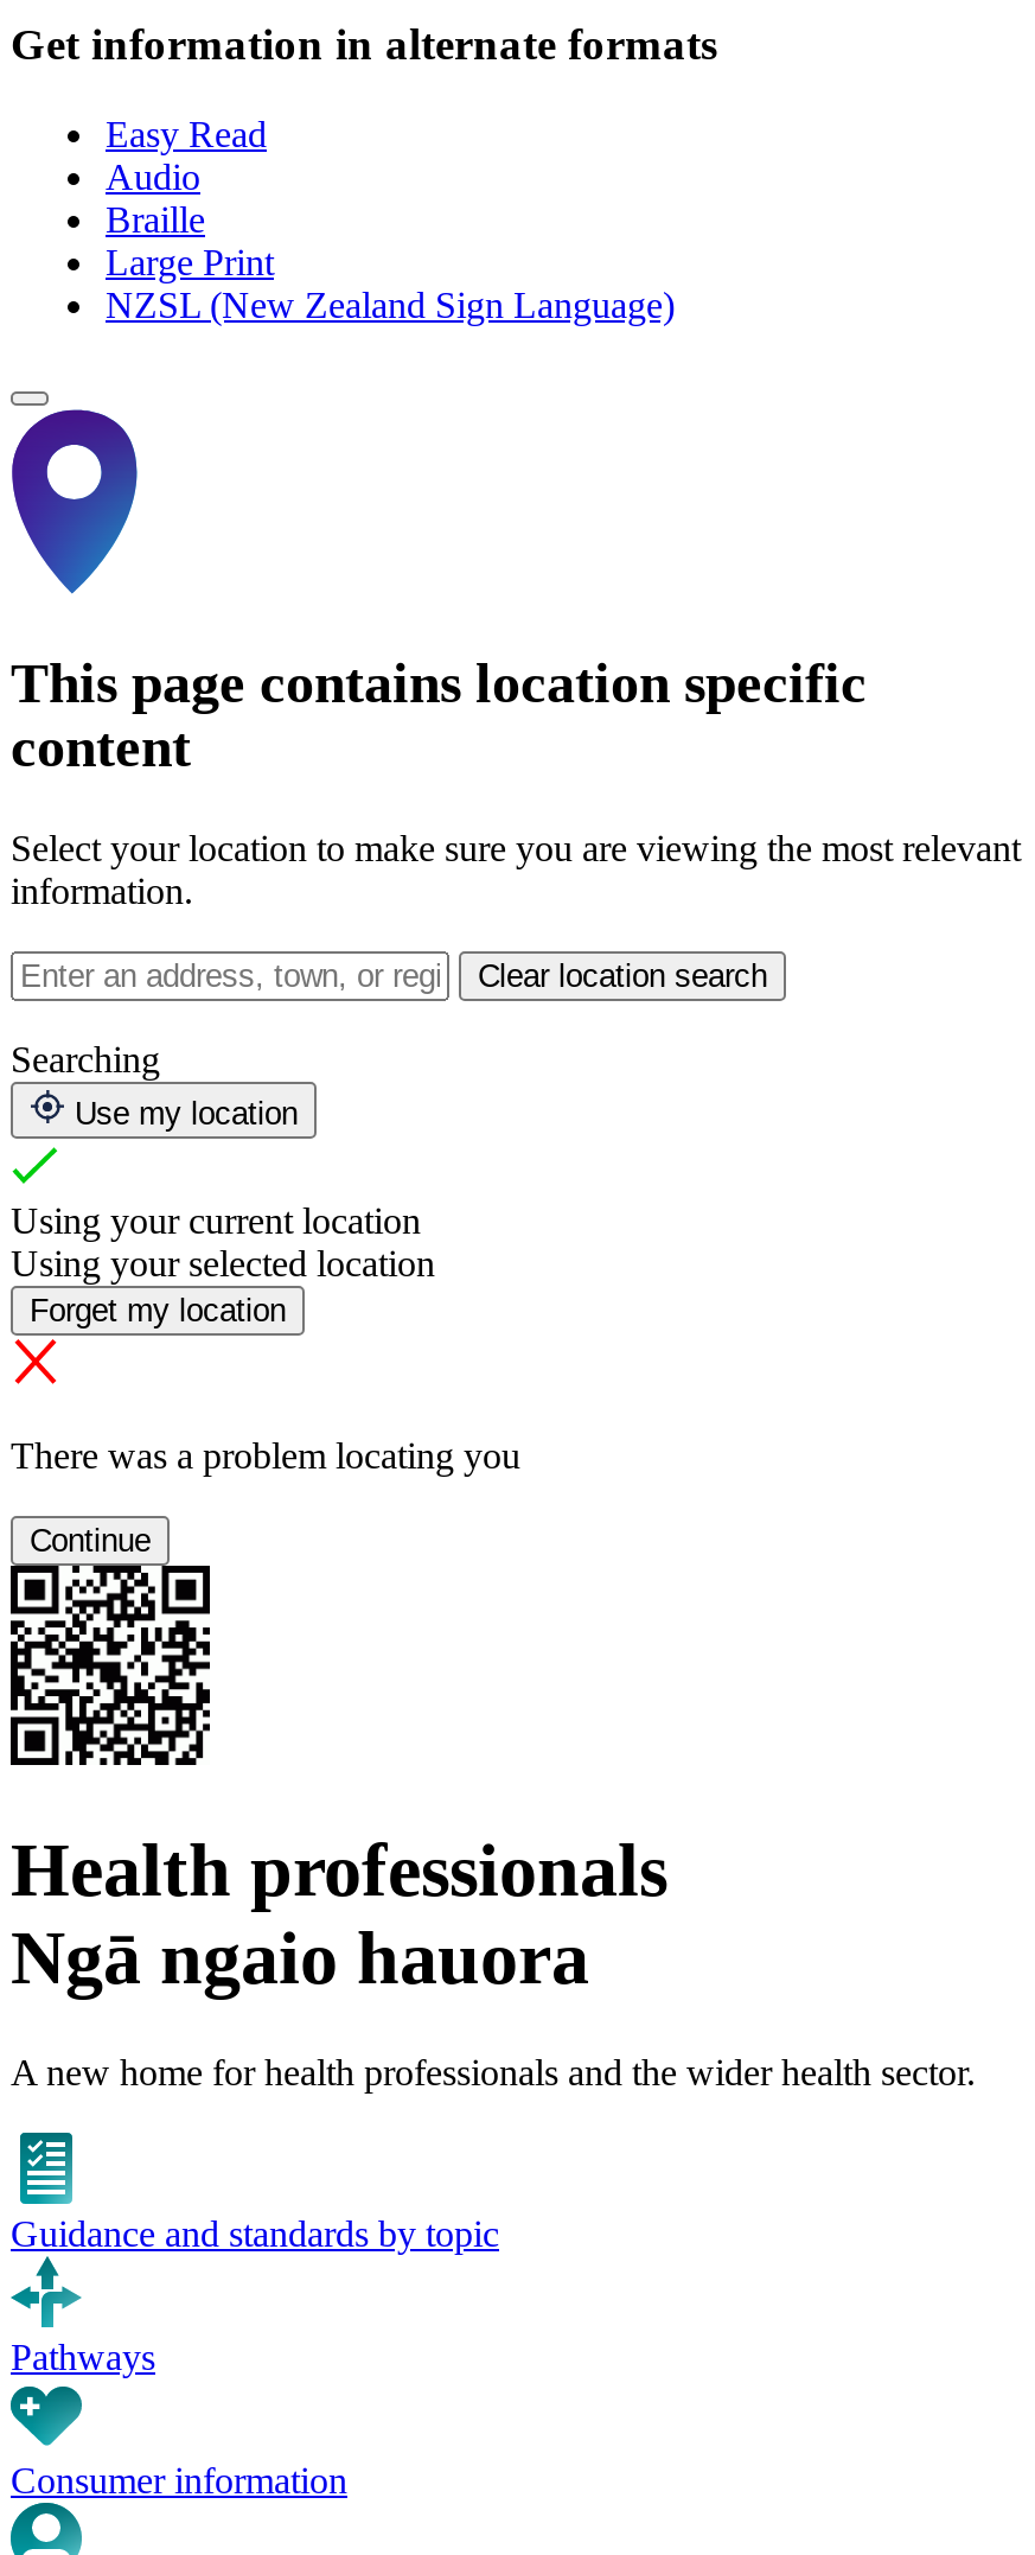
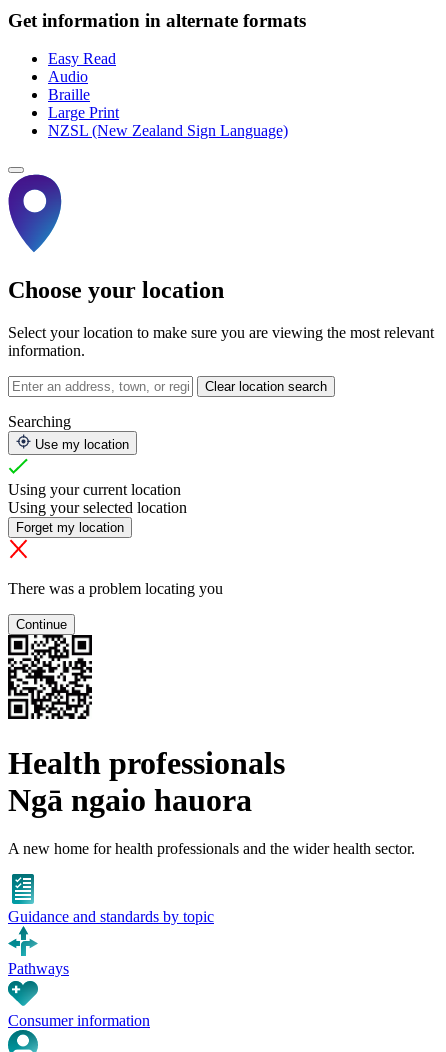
[11,653,867,779] This page contains location specific | content -> [8,277,224,303] Choose your location

